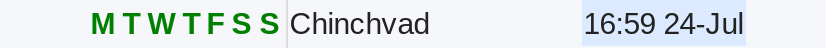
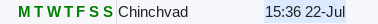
[584,6,744,40] 16:59 24-Jul -> [265,3,345,20] 15:36 22-Jul

